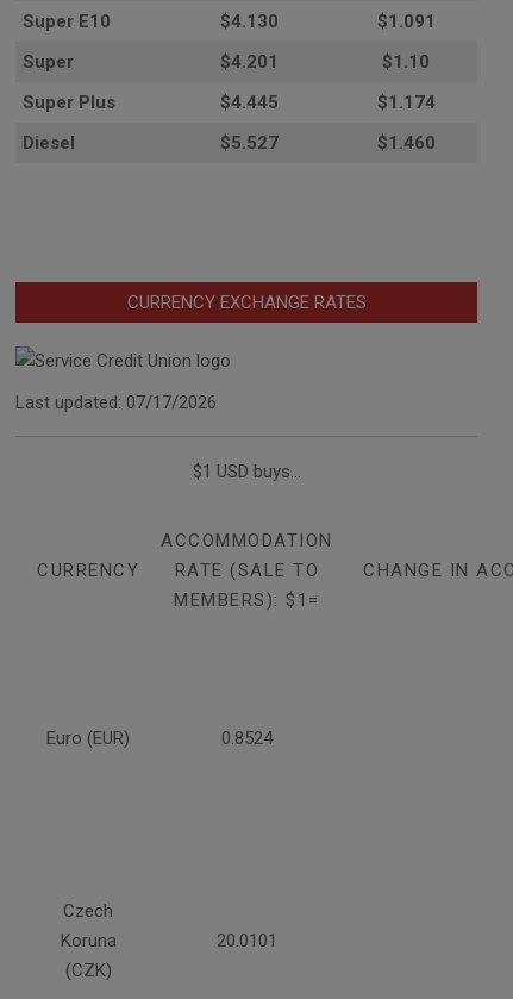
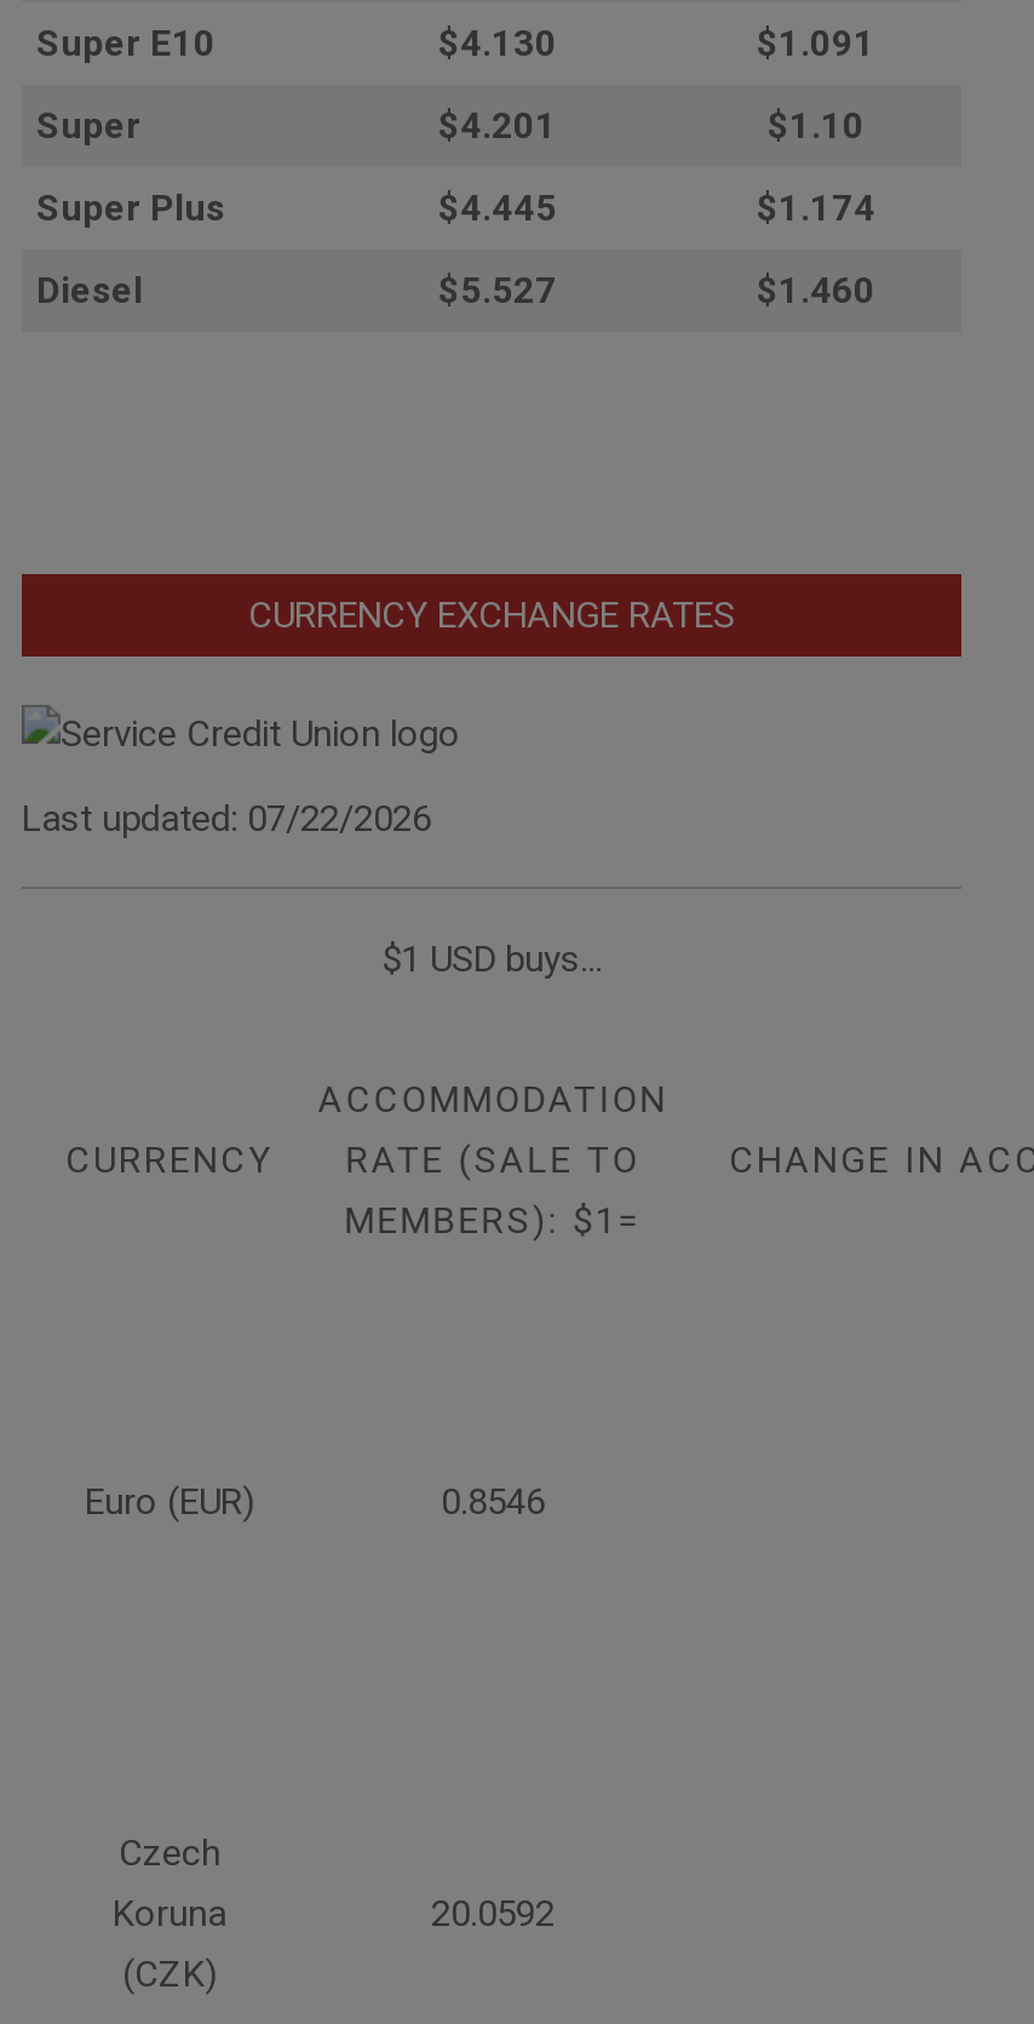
[15,392,217,414] Last updated: 07/17/2026 -> [22,798,431,842] Last updated: 07/22/2026
[221,728,273,749] 0.8524 -> [441,1481,545,1525] 0.8546
[217,930,277,952] 20.0101 -> [431,1893,555,1937] 20.0592

